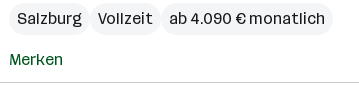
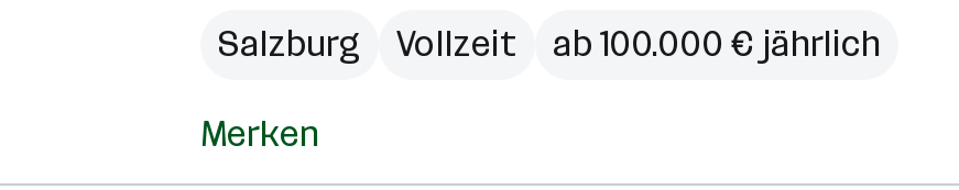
[17,9,325,28] Salzburg Vollzeit ab 4.090 € monatlich -> [218,23,881,65] Salzburg Vollzeit ab 100.000 € jährlich

